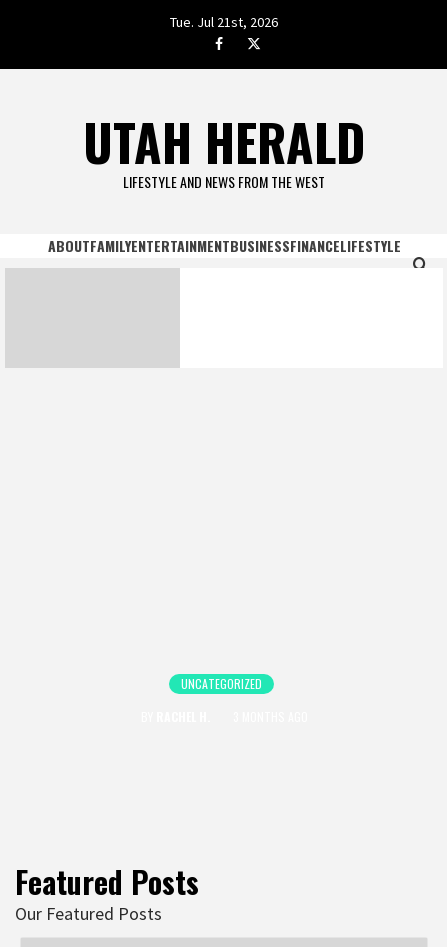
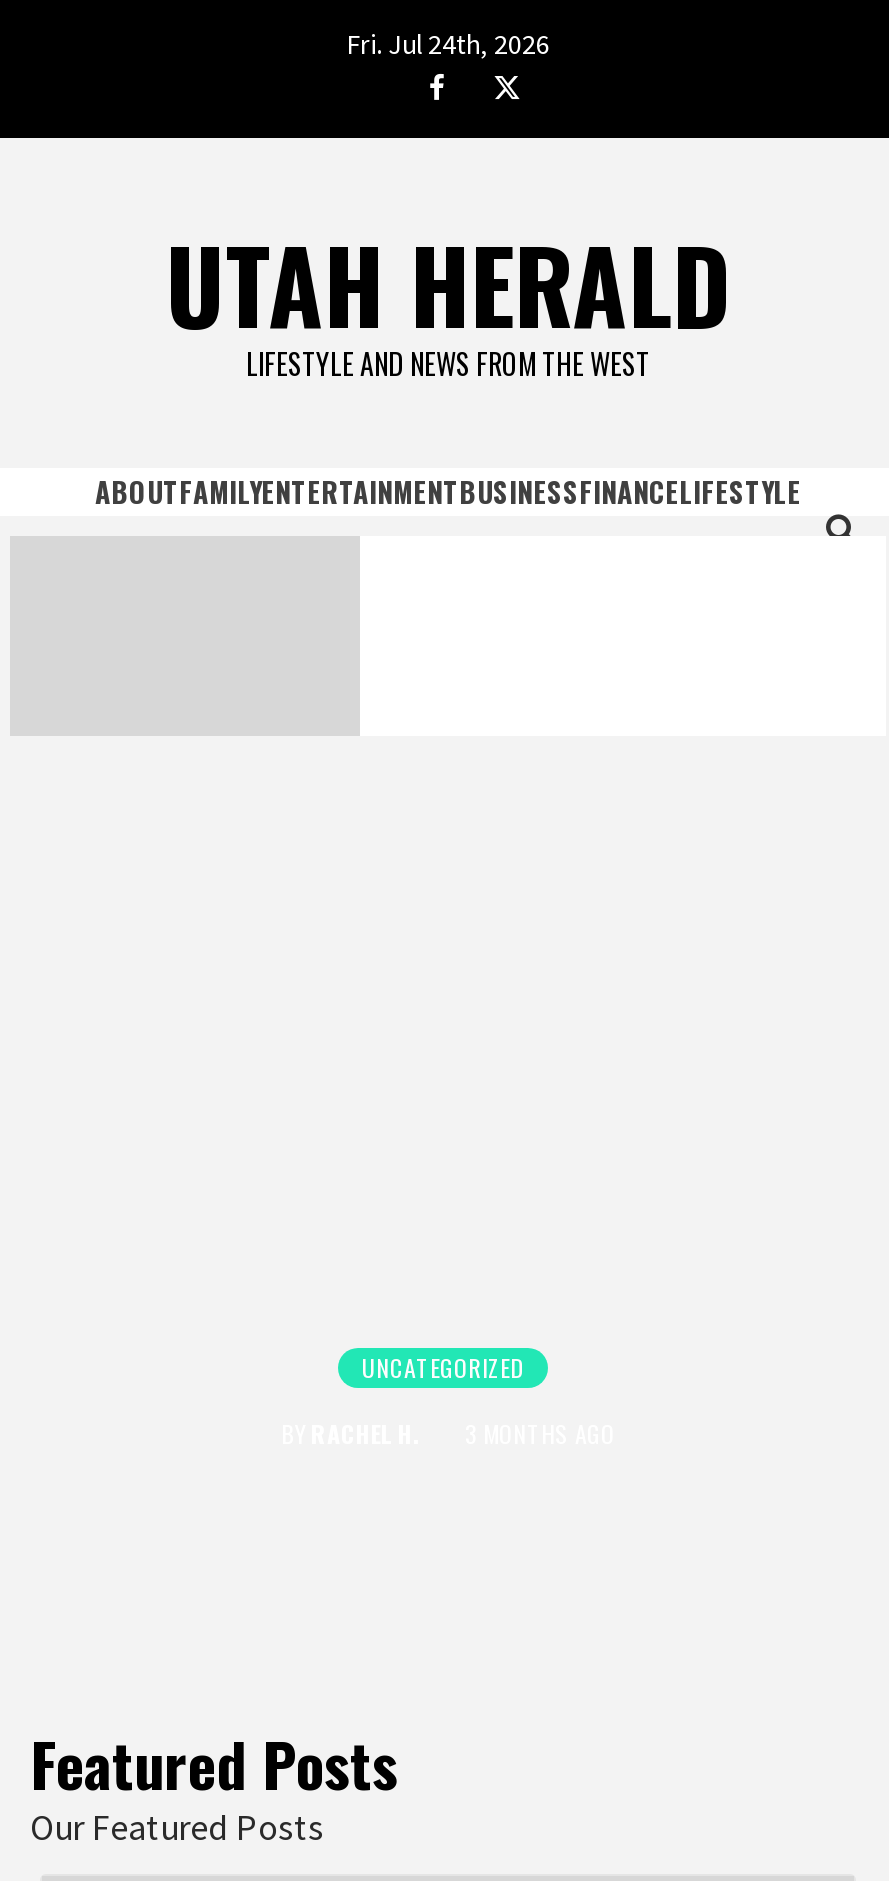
[170,13,278,31] Tue. Jul 21st, 2026 -> [346,26,550,62] Fri. Jul 24th, 2026

